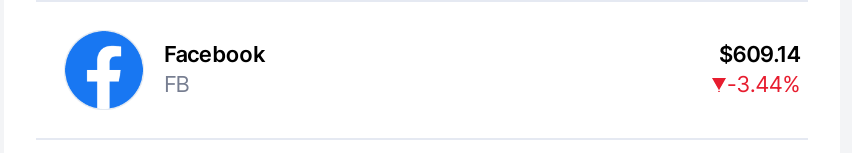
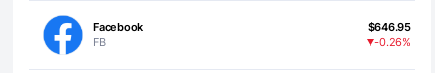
[719,41,800,69] $609.14 -> [367,20,411,34] $646.95
[727,71,800,99] -3.44% -> [374,35,411,49] -0.26%

